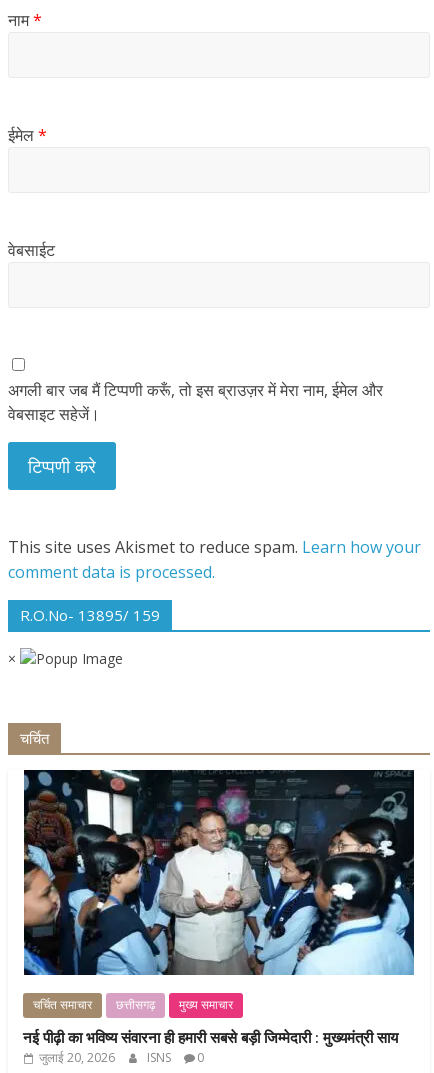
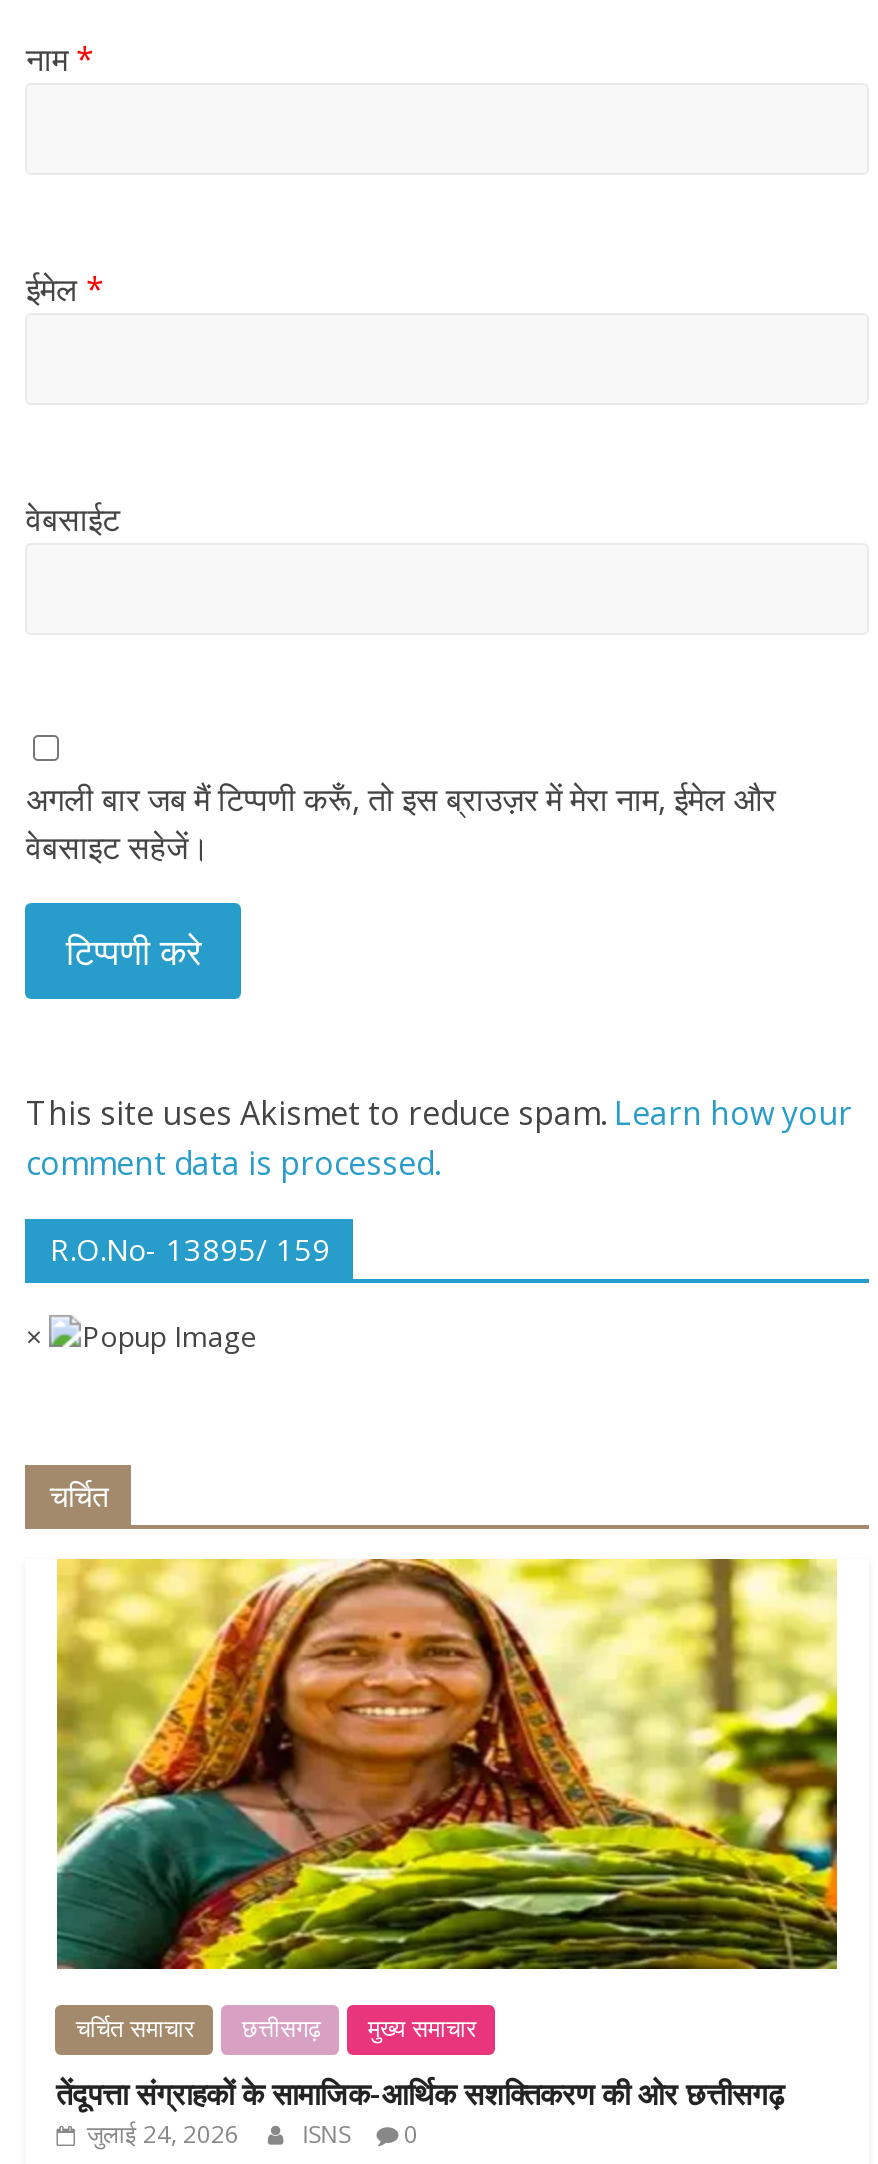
[23,769,415,976] [image] -> [55,1557,839,1971] [image]
[23,1027,398,1066] नई पीढ़ी का भविष्य संवारना ही हमारी सबसे बड़ी जिम्मेदारी : मुख्यमंत्री साय | जुलाई 20, 2026 -> [56,2072,784,2150] तेंदूपत्ता संग्राहकों के सामाजिक-आर्थिक सशक्तिकरण की ओर छत्तीसगढ़ | जुलाई 24, 2026

